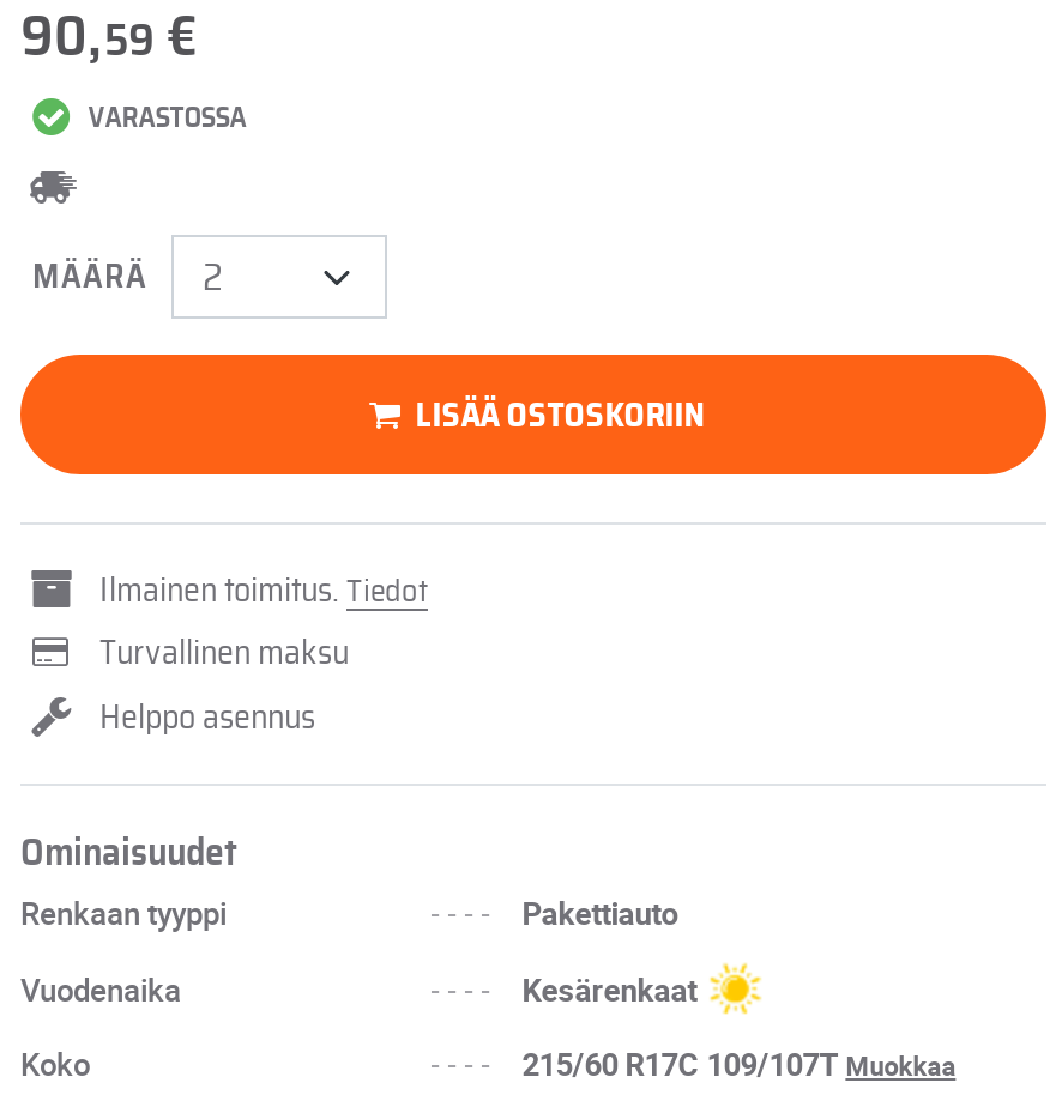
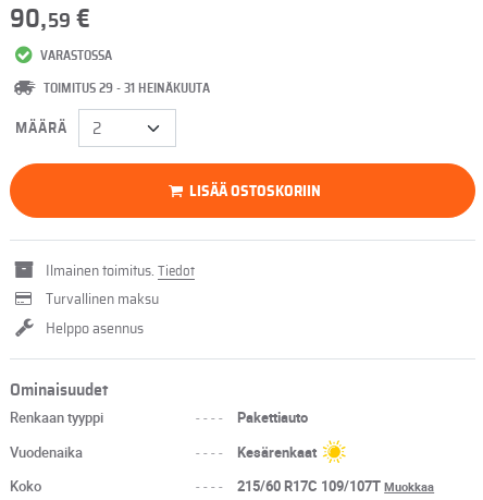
none -> [44,82,210,95] TOIMITUS 29 - 31 HEINÄKUUTA

